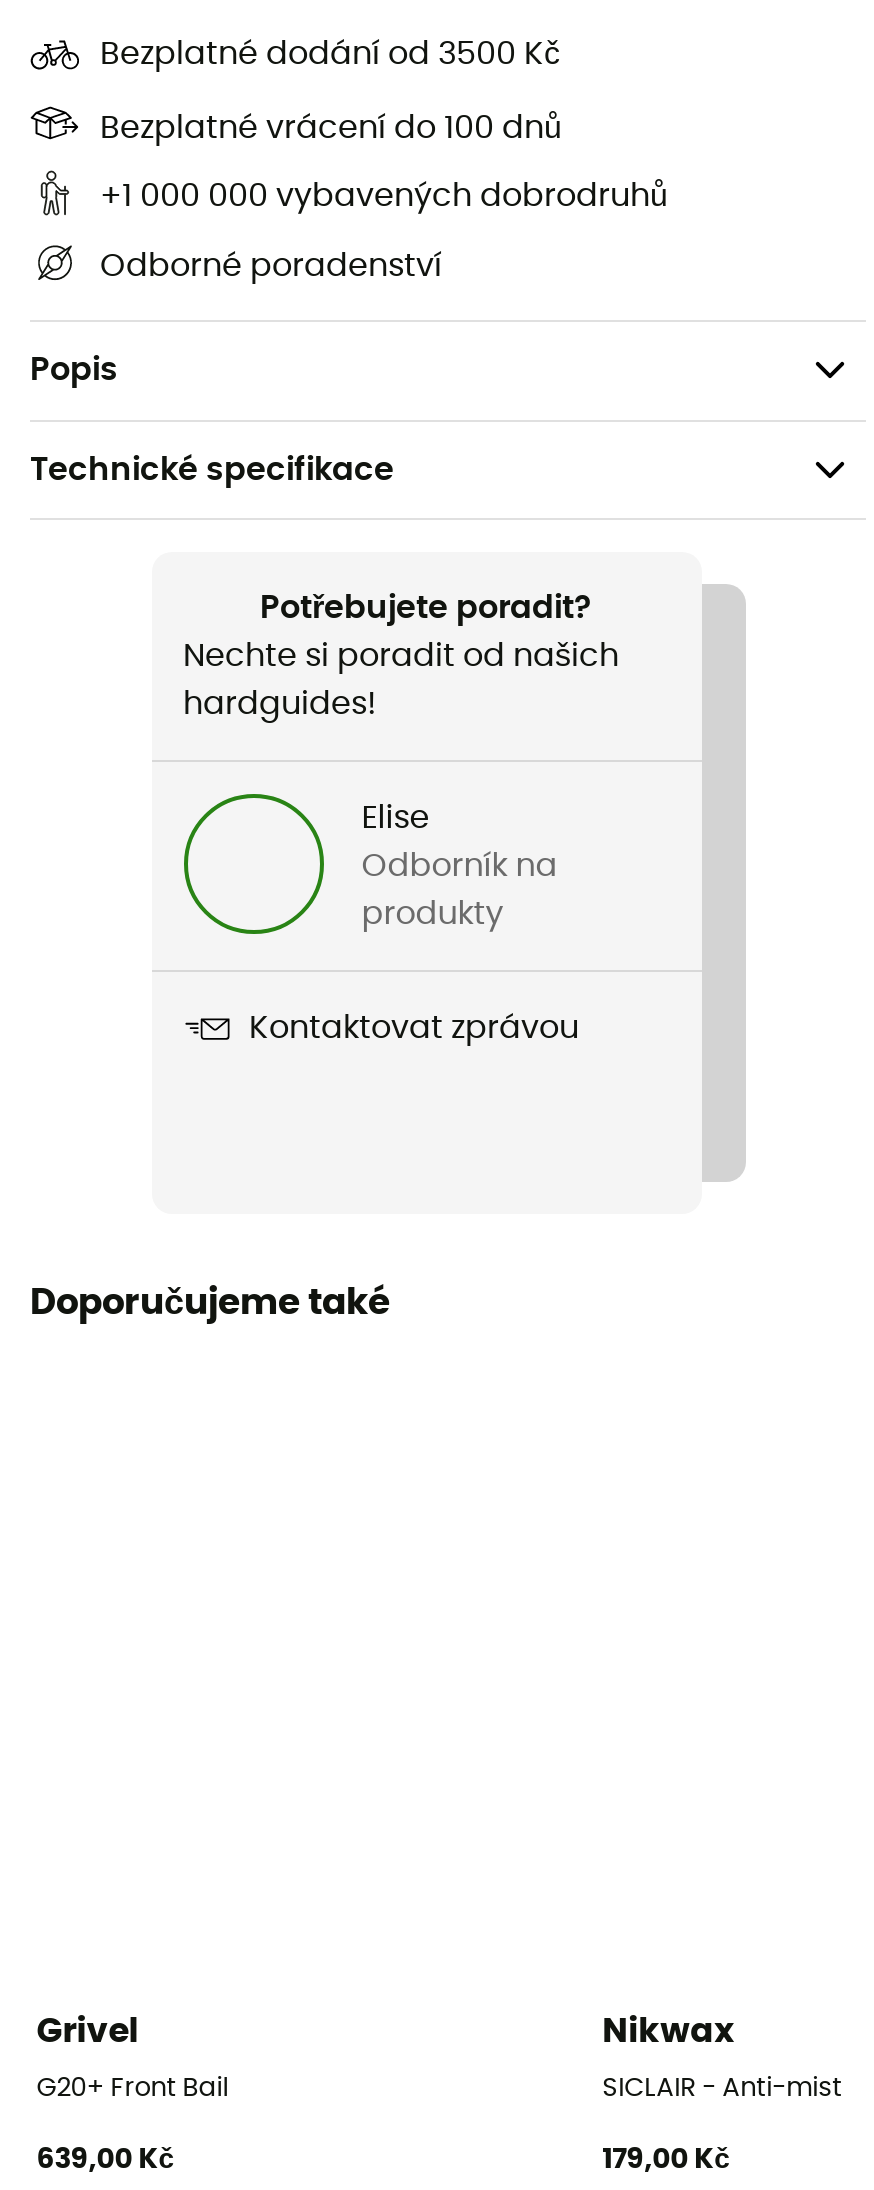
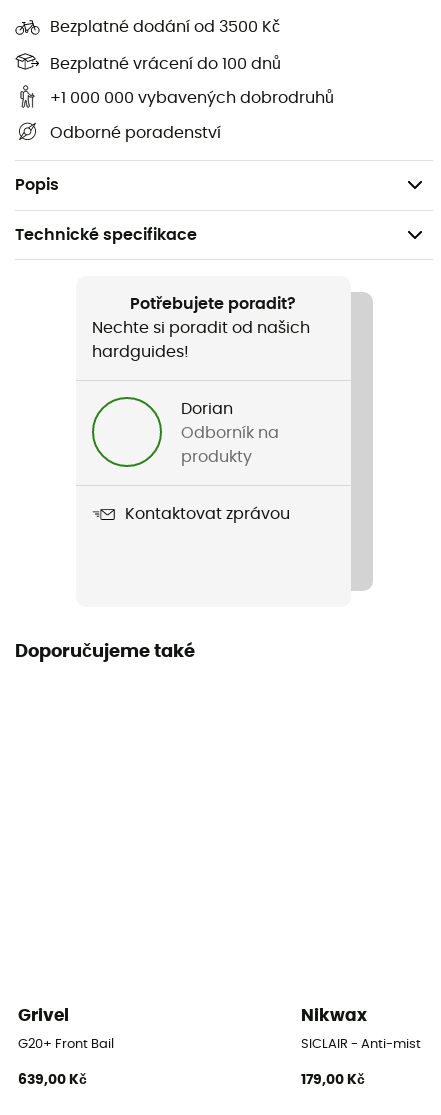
[361,801,429,833] Elise -> [181,400,233,416] Dorian

